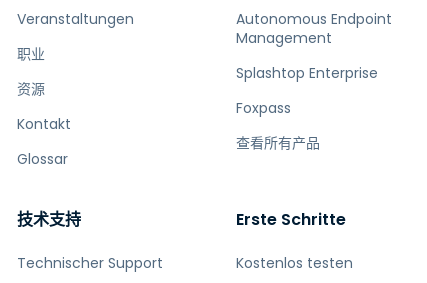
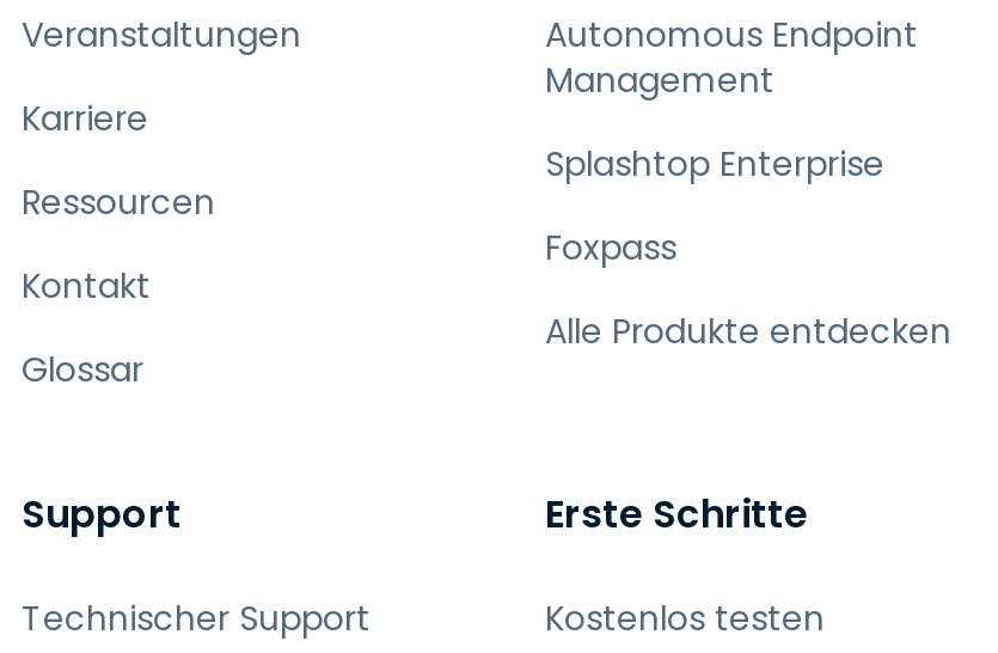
[17,44,45,64] 职业 -> [22,94,148,142] Karriere
[17,79,45,99] 资源 -> [22,178,215,226] Ressourcen
[236,133,320,153] 查看所有产品 -> [545,307,951,355] Alle Produkte entdecken
[17,208,81,231] 技术支持 -> [22,487,182,542] Support

